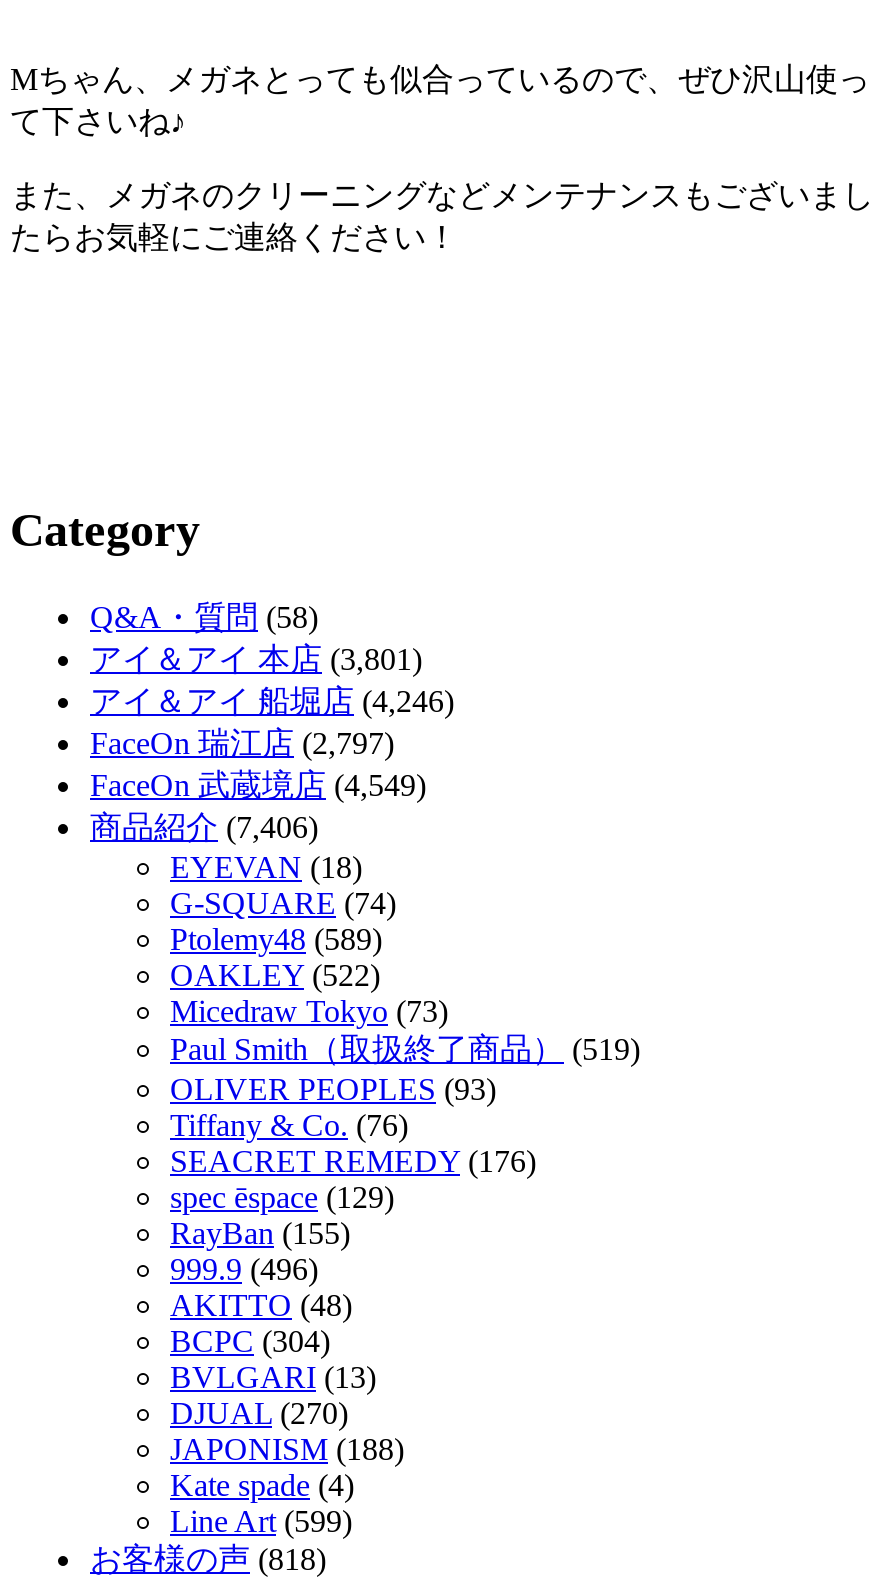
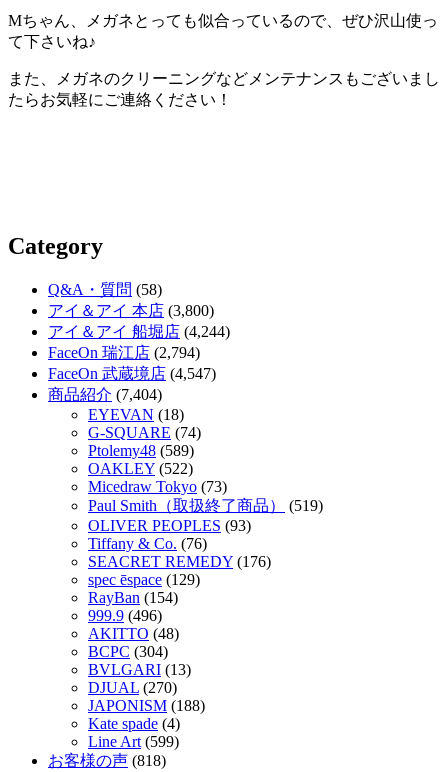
[90,642,422,676] アイ＆アイ 本店(3,801) -> [48,302,214,319] アイ＆アイ 本店(3,800)
[90,684,454,718] アイ＆アイ 船堀店(4,246) -> [48,323,230,340] アイ＆アイ 船堀店(4,244)
[90,726,394,760] FaceOn 瑞江店(2,797) -> [48,344,200,361] FaceOn 瑞江店(2,794)
[90,768,426,802] FaceOn 武蔵境店(4,549) -> [48,365,216,382] FaceOn 武蔵境店(4,547)
[90,810,318,844] 商品紹介(7,406) -> [48,386,162,403] 商品紹介(7,404)
[170,1216,350,1250] RayBan (155) -> [88,589,178,606] RayBan (154)

